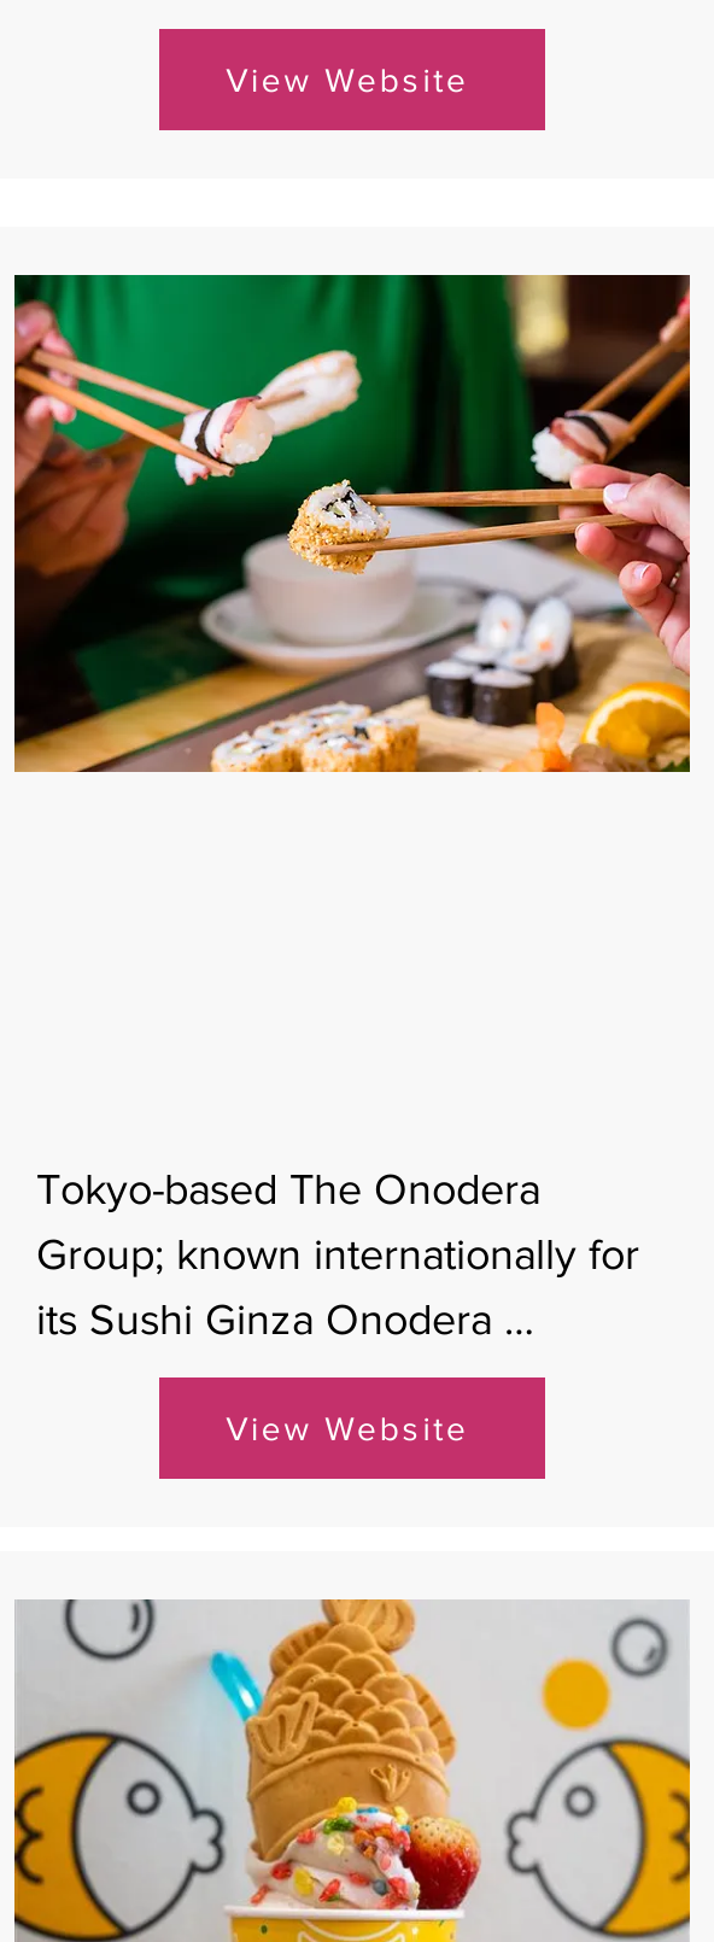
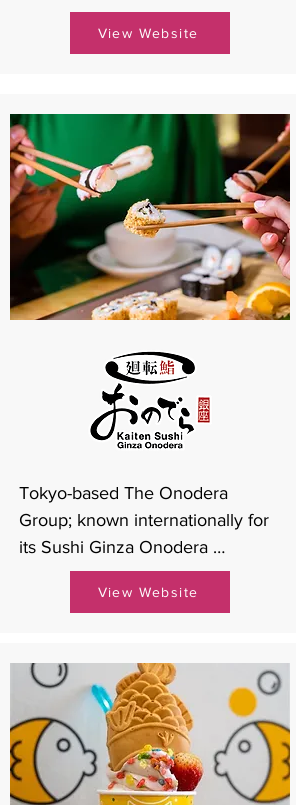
none -> [89,351,211,449] [image]

